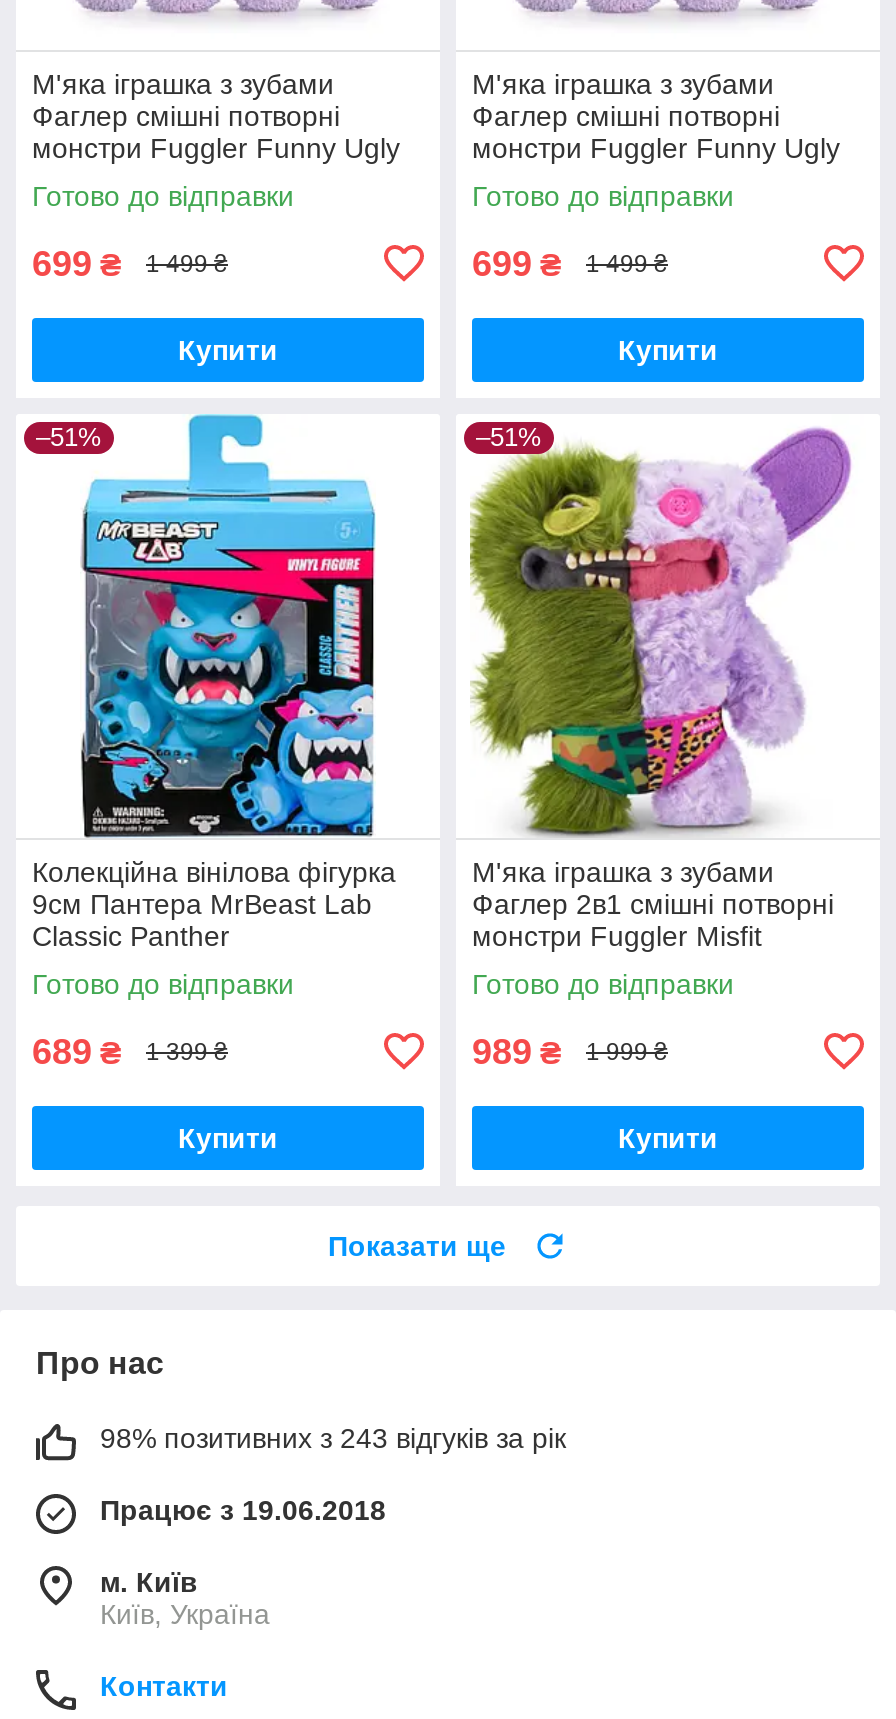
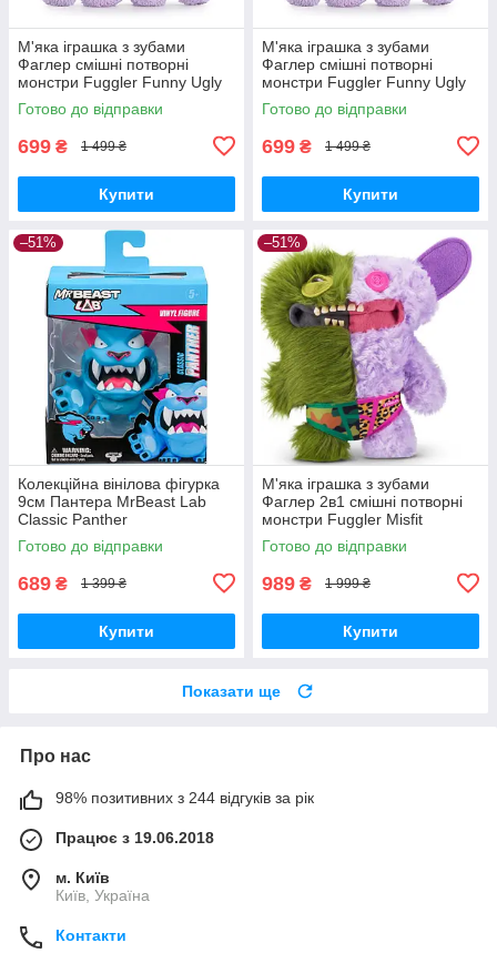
[100,1422,566,1454] 98% позитивних з 243 відгуків за рік -> [55,789,314,806] 98% позитивних з 244 відгуків за рік

